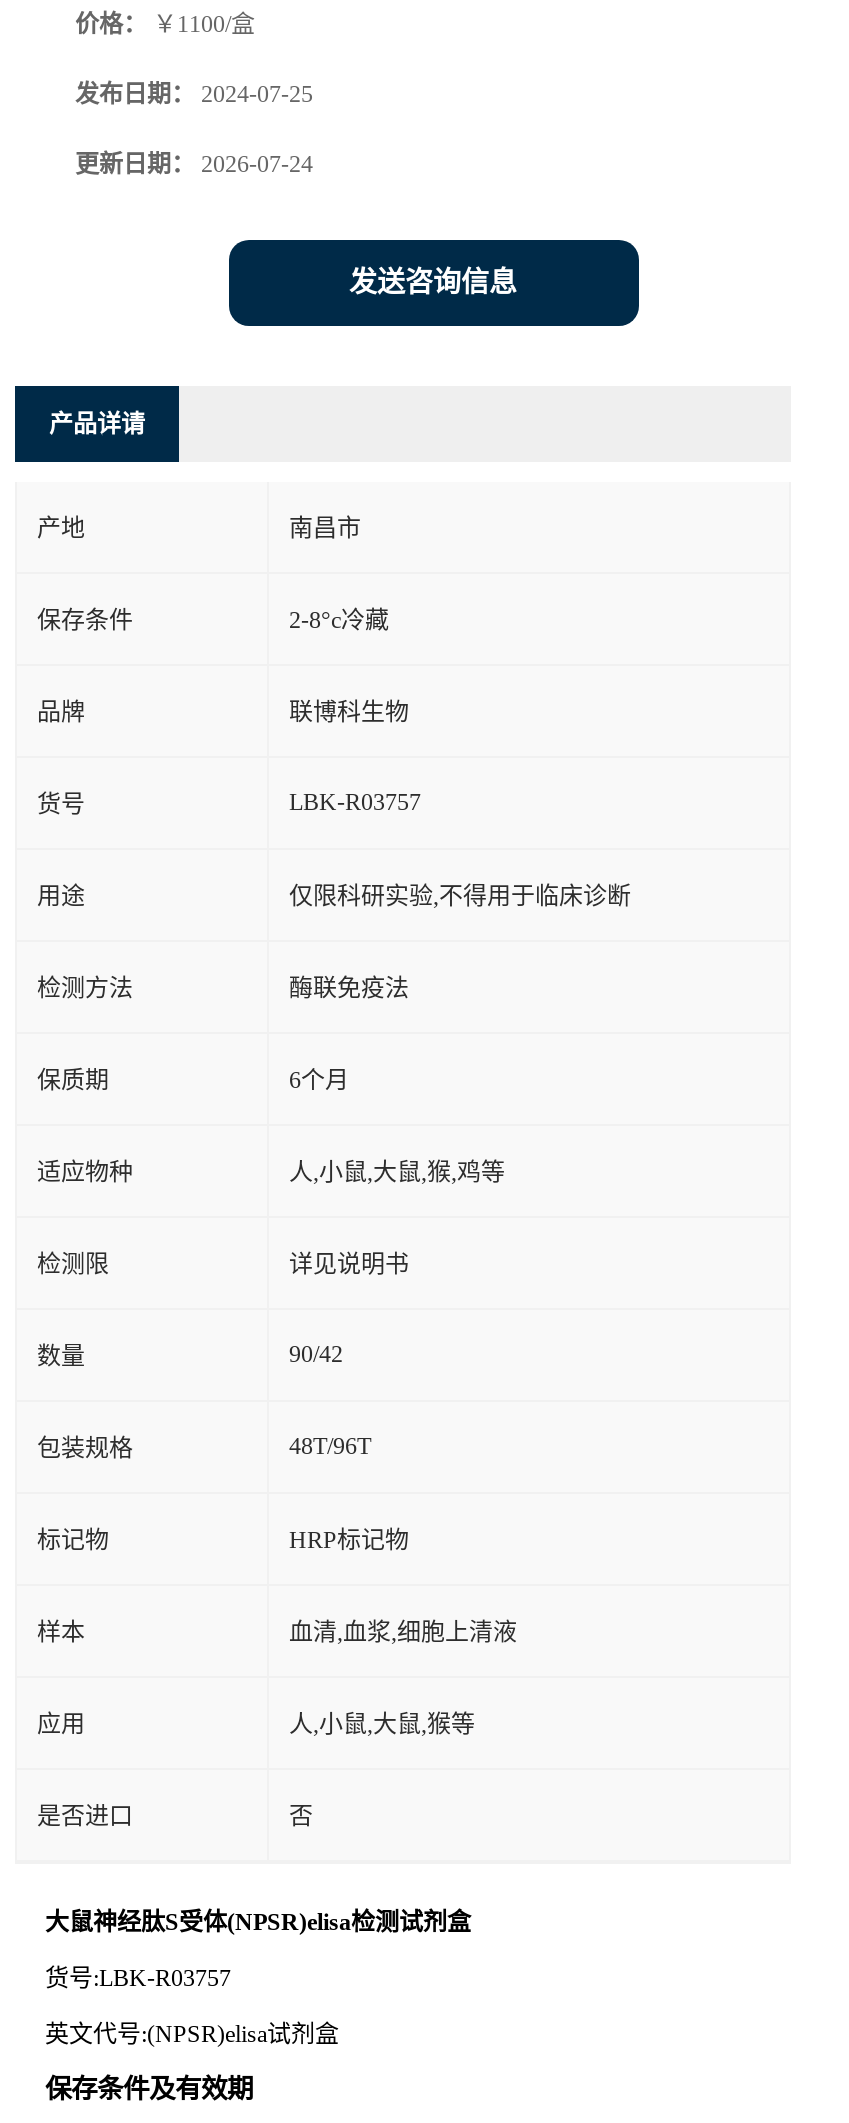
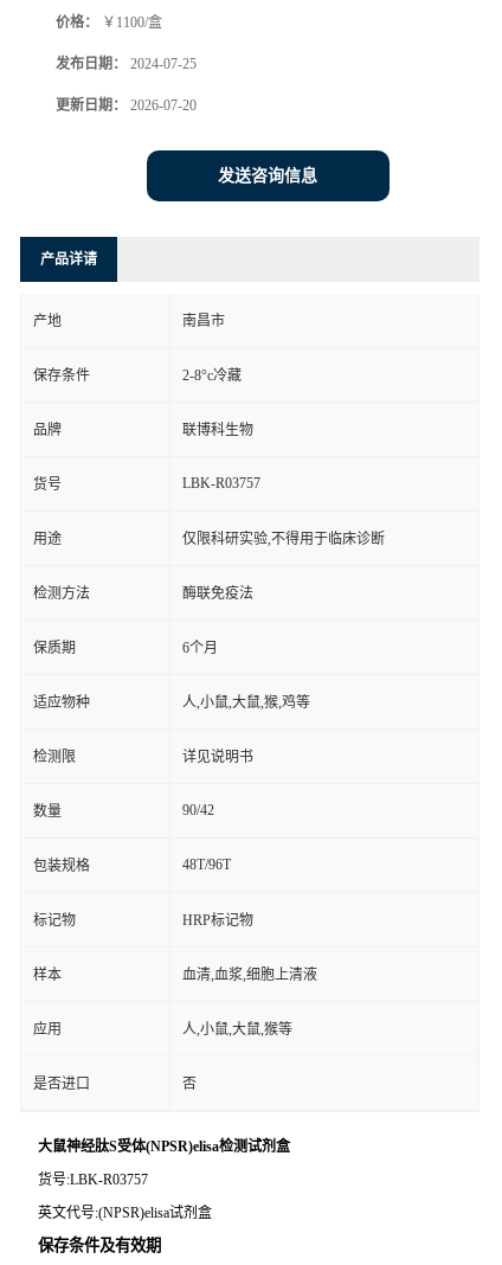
[75,150,313,178] 更新日期：2026-07-24 -> [56,97,197,114] 更新日期：2026-07-20

